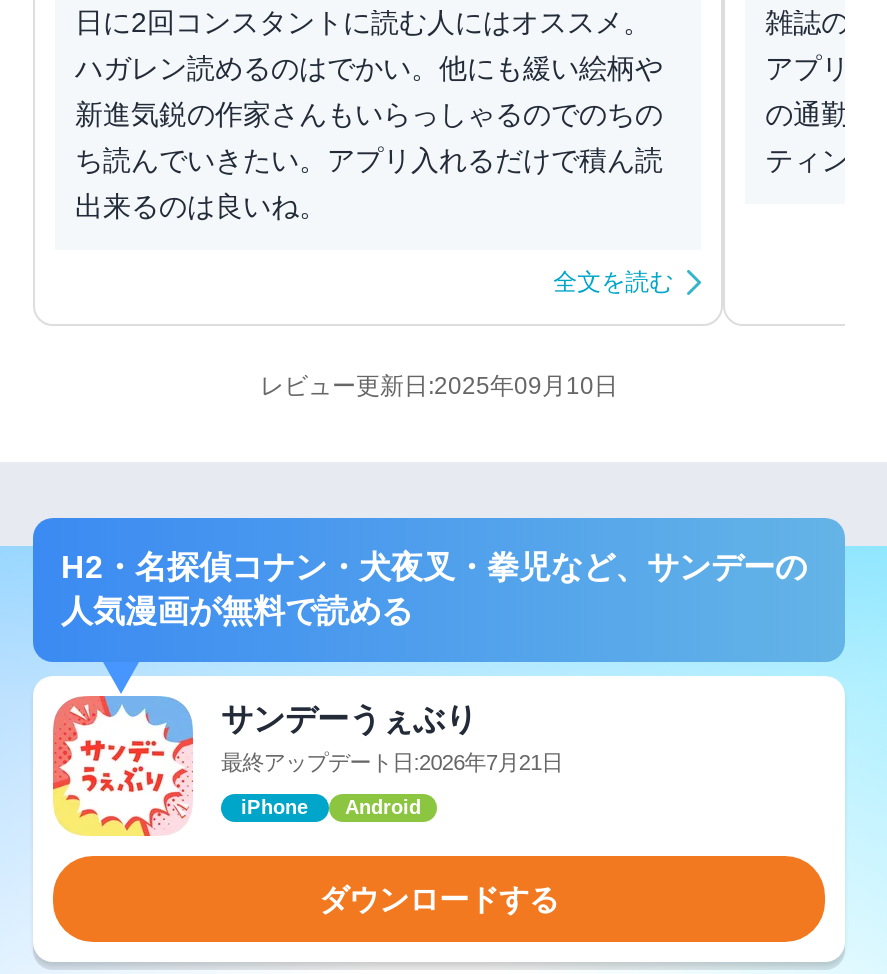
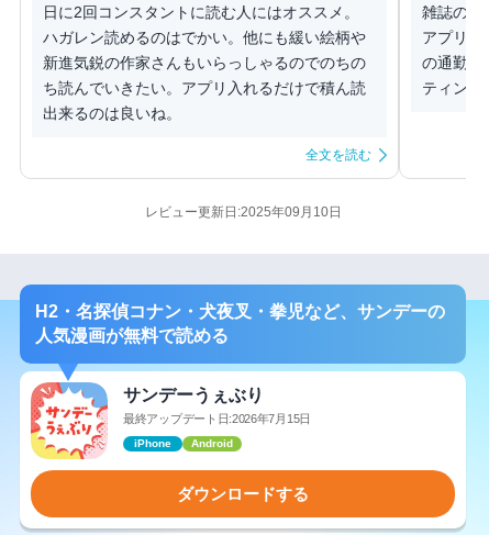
[221,750,563,774] 最終アップデート日:2026年7月21日 -> [123,412,311,425] 最終アップデート日:2026年7月15日

